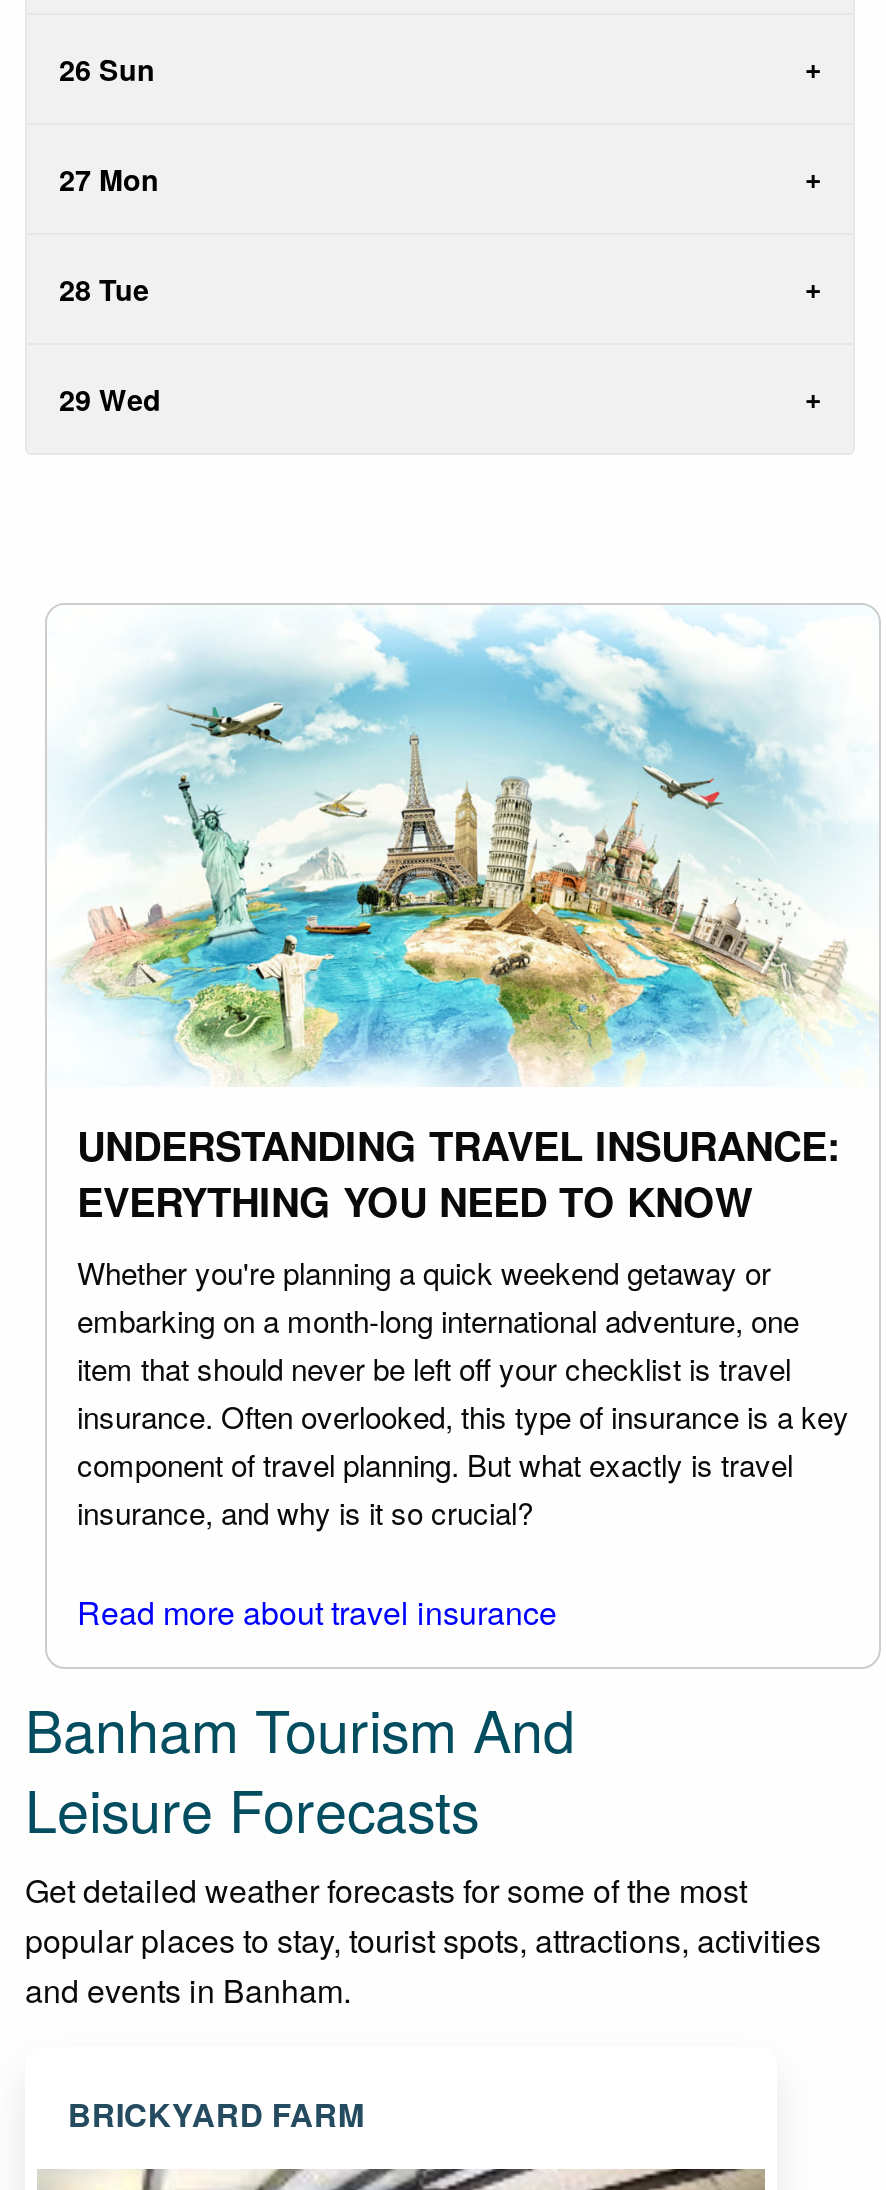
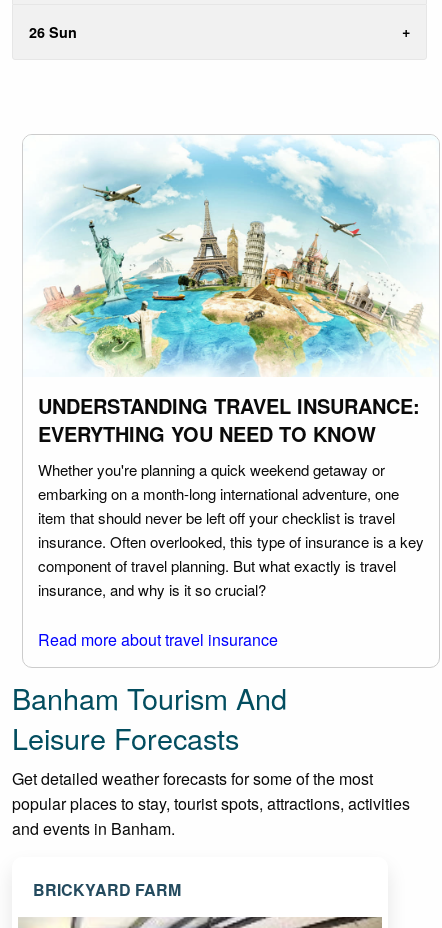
[59,159,161,419] 27 Mon | 28 Tue | 29 Wed -> none

